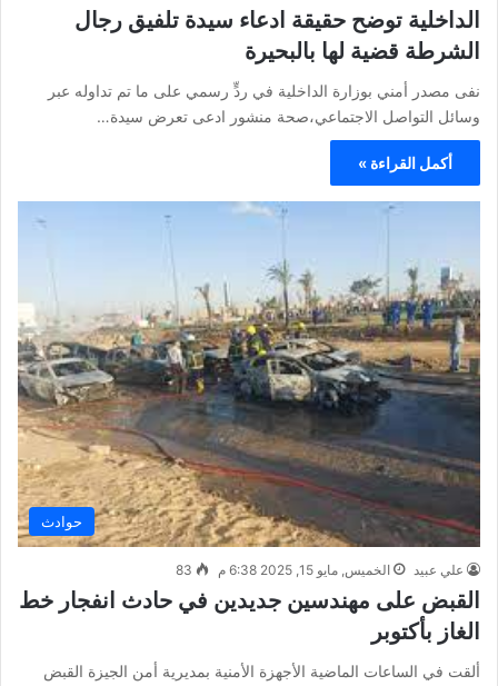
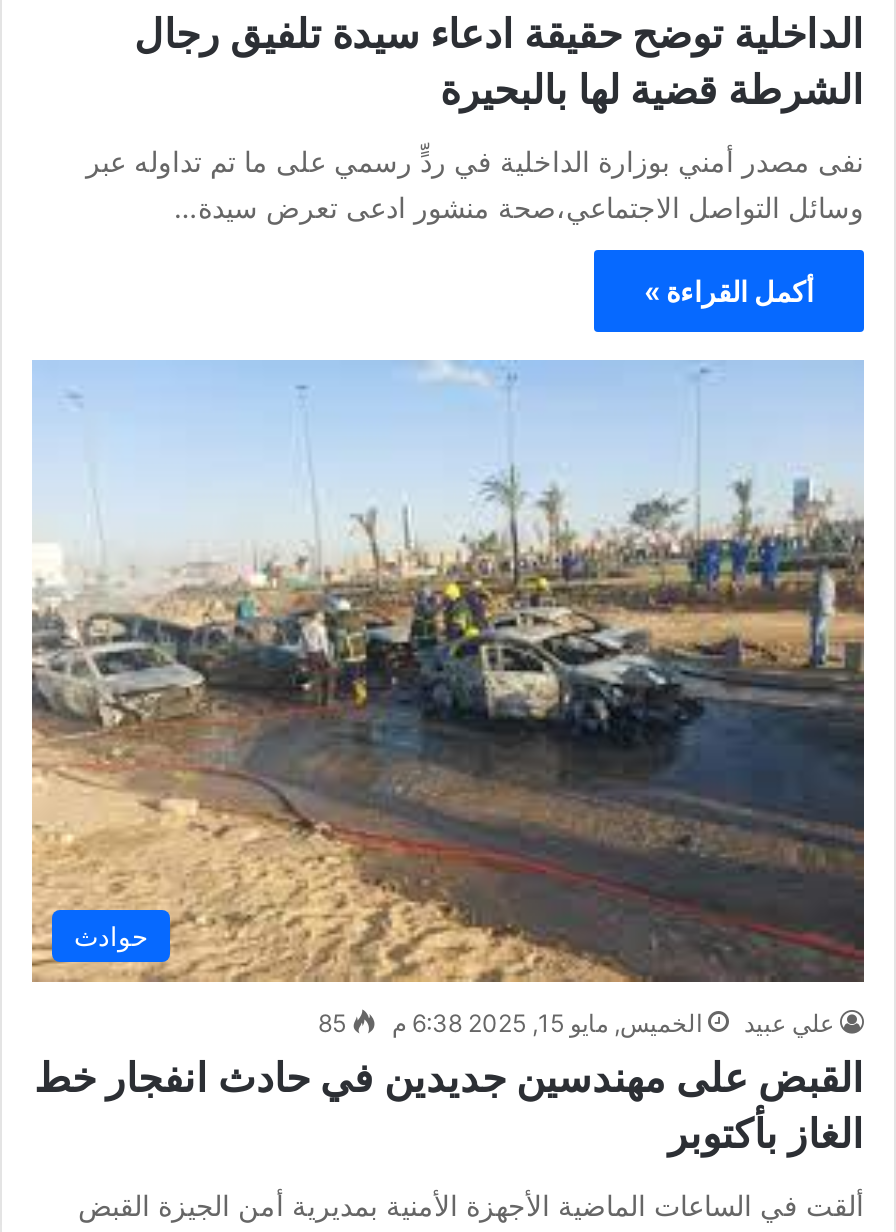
[176,562,192,578] 83 -> [318,1009,346,1039] 85

